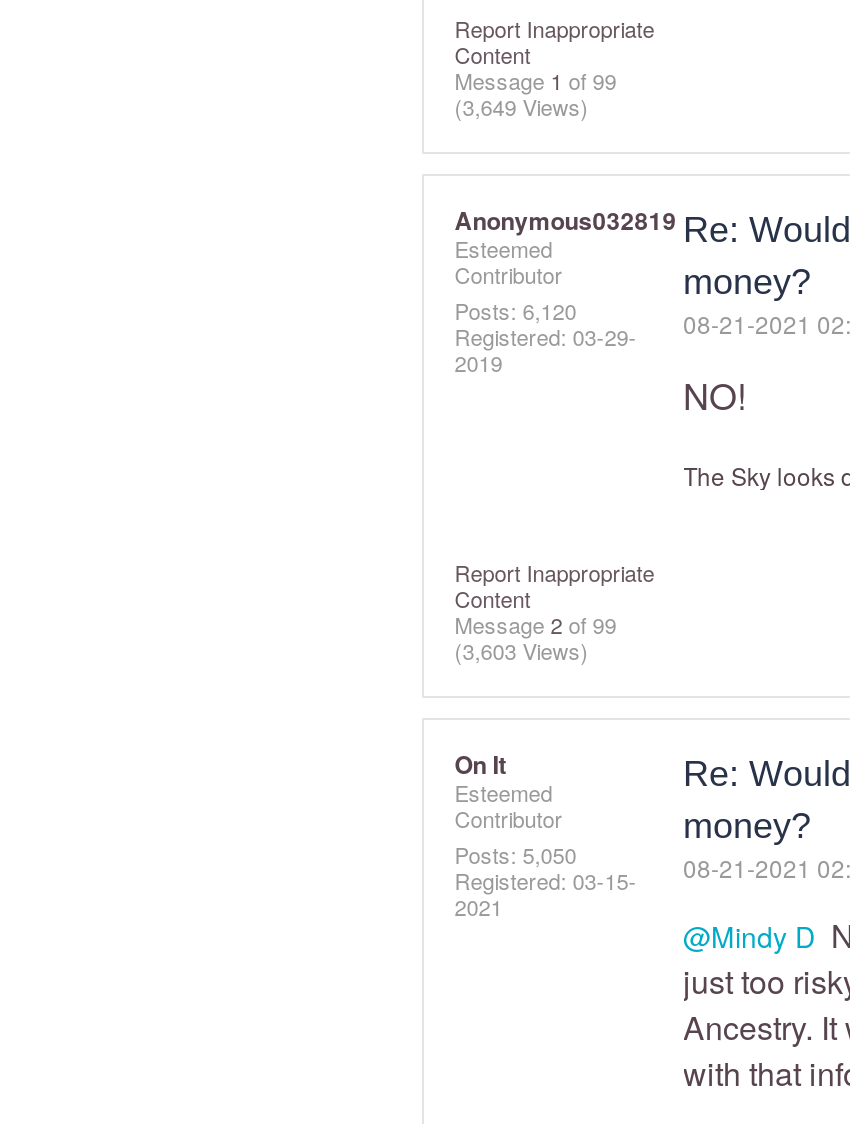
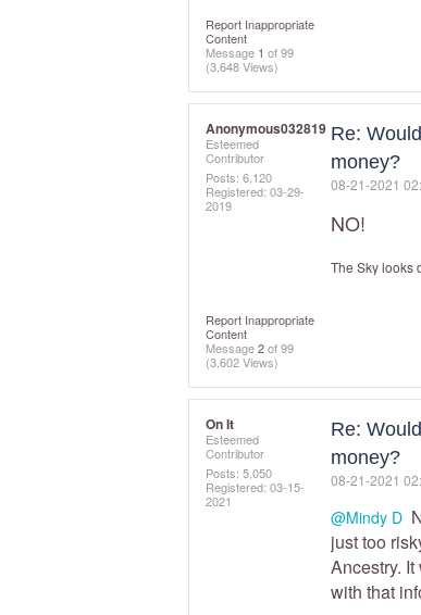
[454,91,588,123] (3,649 Views) -> [206,58,279,75] (3,648 Views)
[454,635,588,667] (3,603 Views) -> [206,354,279,371] (3,602 Views)

